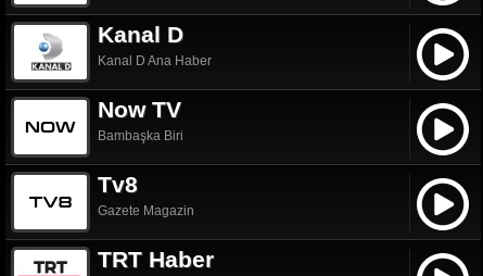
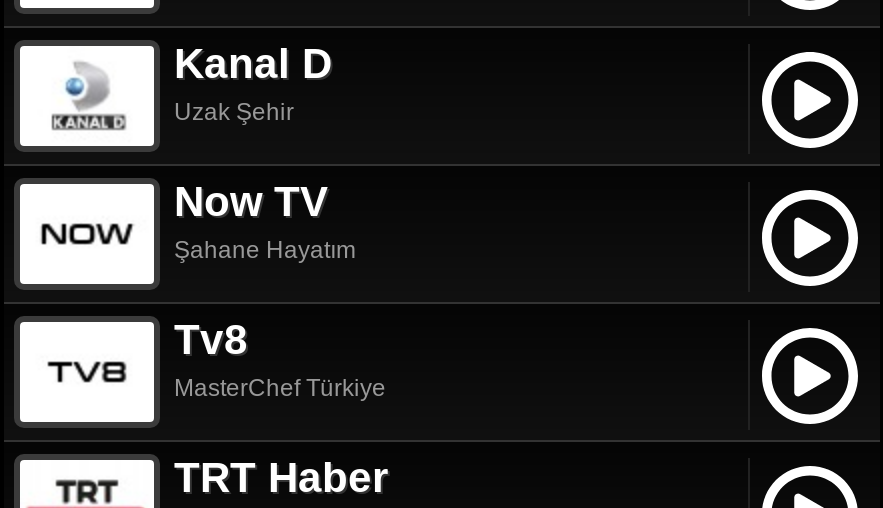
[98,53,212,68] Kanal D Ana Haber -> [174,98,294,126] Uzak Şehir
[98,128,183,143] Bambaşka Biri -> [174,236,356,264] Şahane Hayatım
[98,203,194,218] Gazete Magazin -> [174,374,386,402] MasterChef Türkiye

